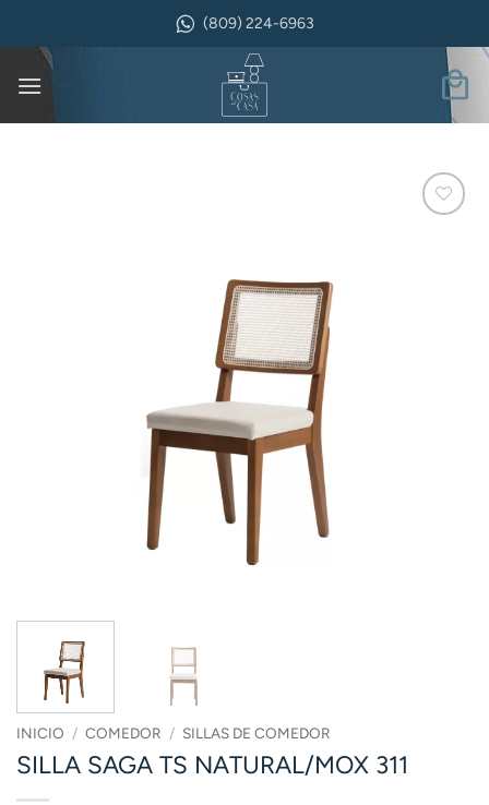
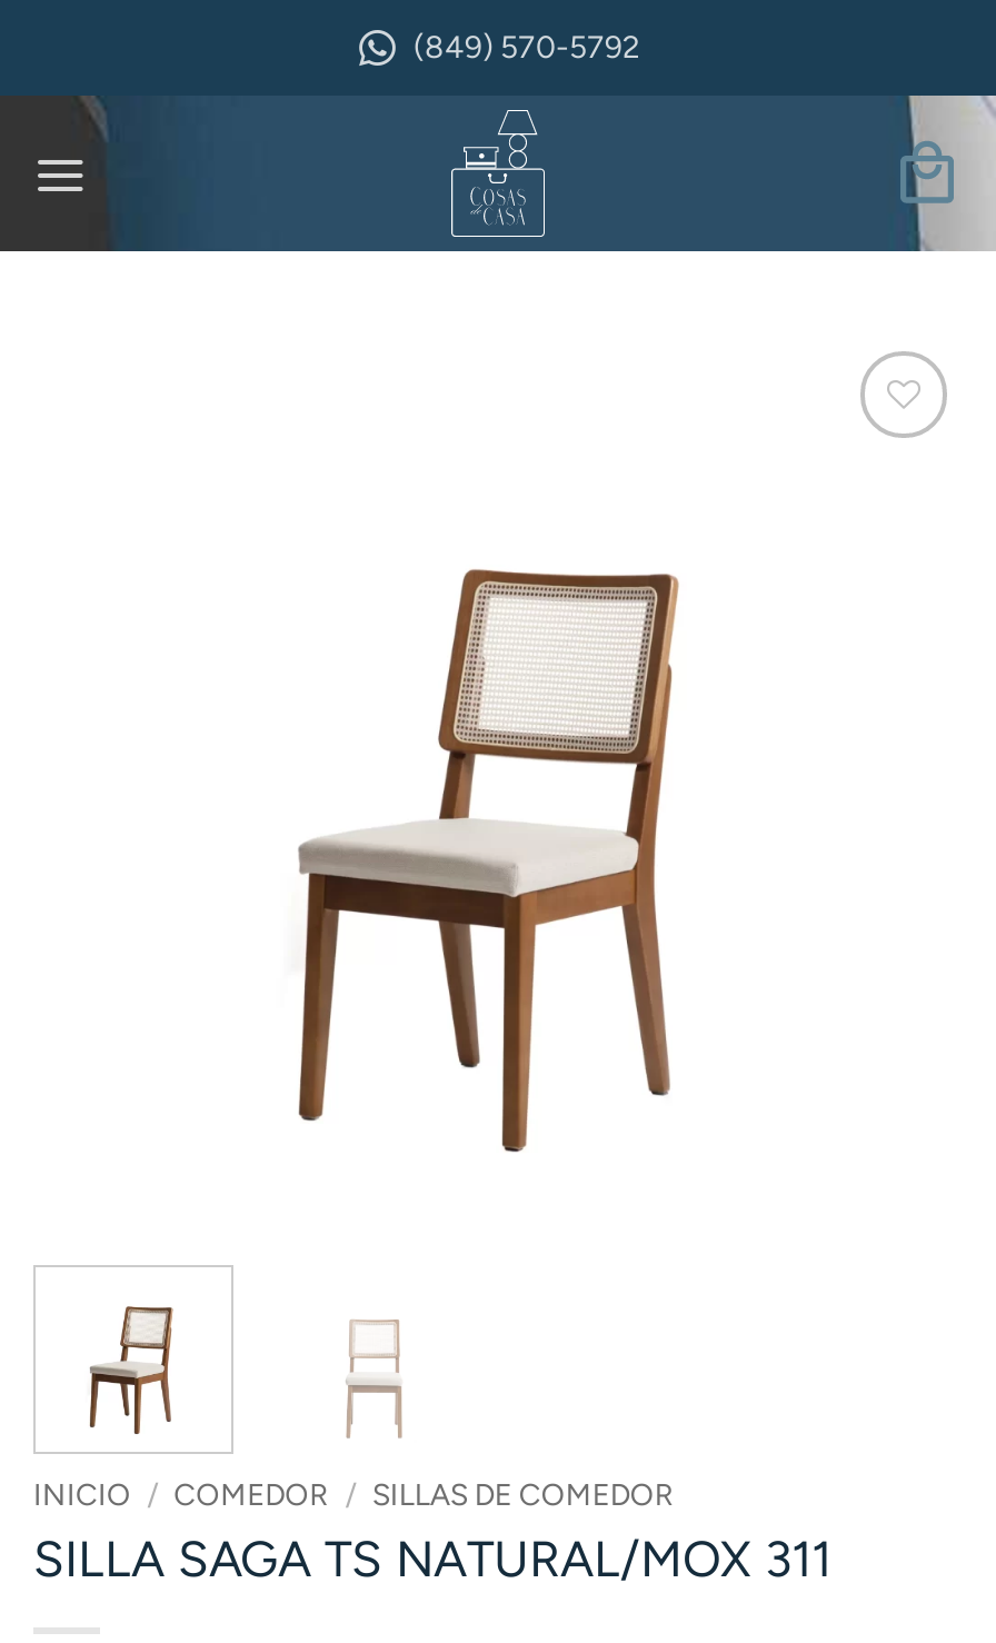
[203,14,314,32] (809) 224-6963 -> [414,28,640,66] (849) 570-5792

